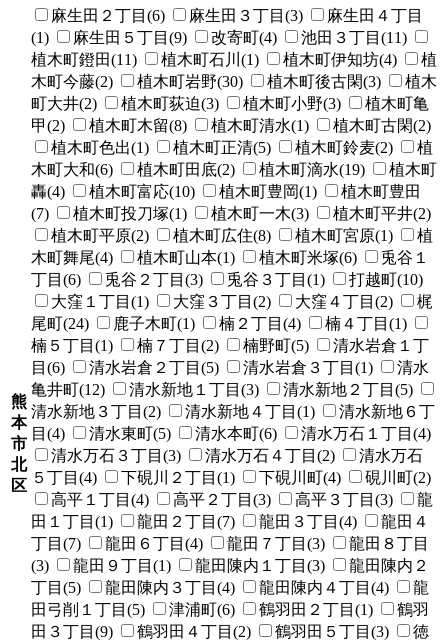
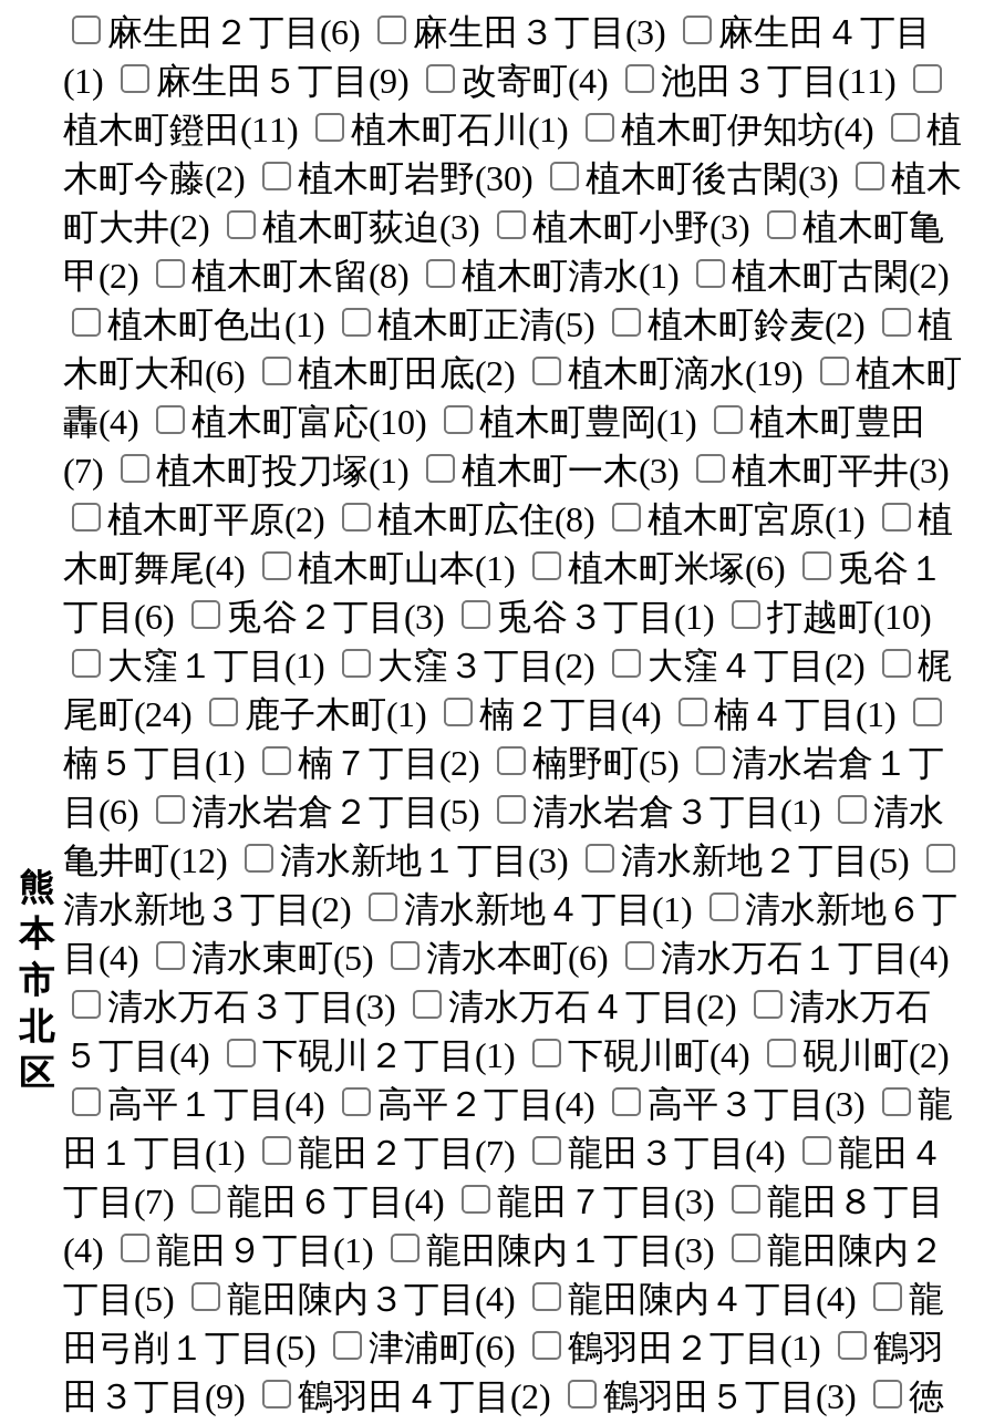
[31,205,431,222] (7) 植木町投刀塚(1) 植木町一木(3) 植木町平井(2) -> [63,451,949,489] (7) 植木町投刀塚(1) 植木町一木(3) 植木町平井(3)
[51,491,433,508] 高平１丁目(4) 高平２丁目(3) 高平３丁目(3) 龍 -> [107,1085,953,1122] 高平１丁目(4) 高平２丁目(4) 高平３丁目(3) 龍
[31,557,429,574] (3) 龍田９丁目(1) 龍田陳内１丁目(3) 龍田陳内２ -> [63,1231,944,1269] (4) 龍田９丁目(1) 龍田陳内１丁目(3) 龍田陳内２

